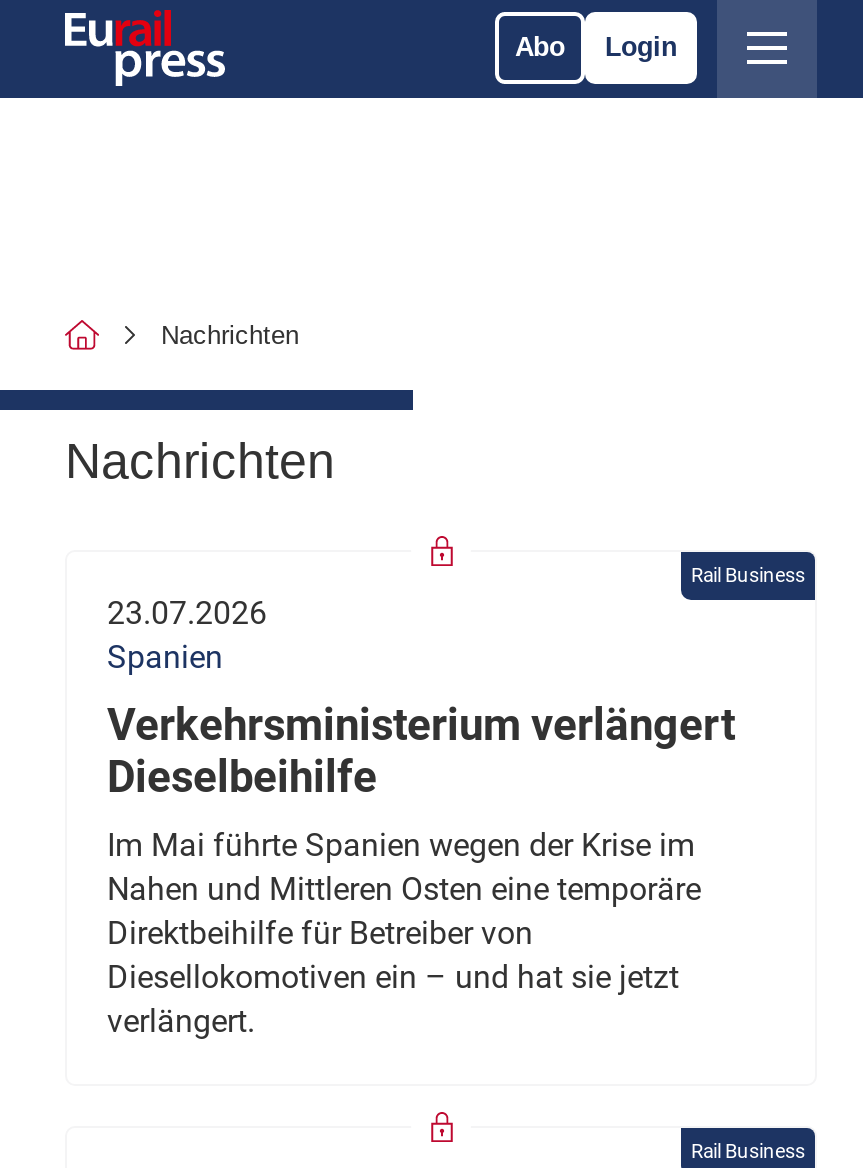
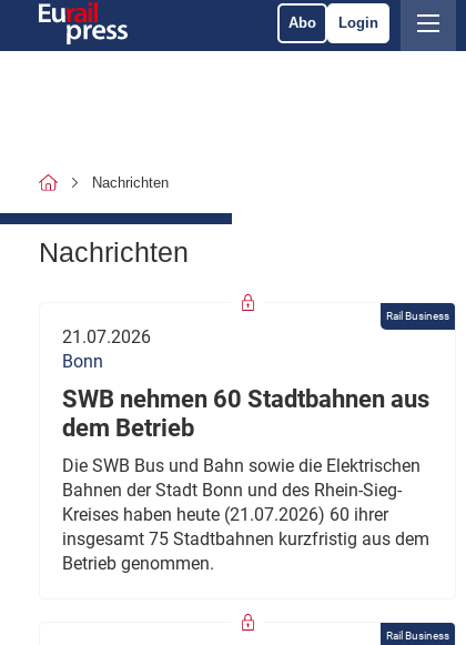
[107,594,267,676] 23.07.2026 | Spanien -> [62,327,151,372] 21.07.2026 | Bonn
[107,700,735,802] Verkehrsministerium verlängert | Dieselbeihilfe -> [62,385,429,442] SWB nehmen 60 Stadtbahnen aus | dem Betrieb
[107,826,701,1040] Im Mai führte Spanien wegen der Krise im | Nahen und Mittleren Osten eine temporäre | Direktbeihilfe für Betreiber von | Diesellokomotiven ein – und hat sie jetzt | verlängert. -> [62,455,429,574] Die SWB Bus und Bahn sowie die Elektrischen | Bahnen der Stadt Bonn und des Rhein-Sieg- | Kreises haben heute (21.07.2026) 60 ihrer | insgesamt 75 Stadtbahnen kurzfristig aus dem | Betrieb genommen.

